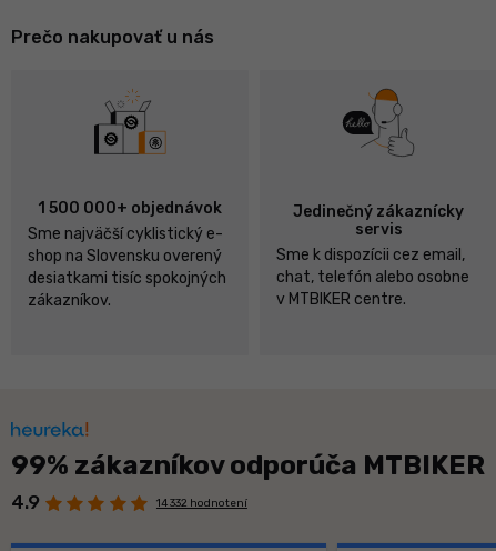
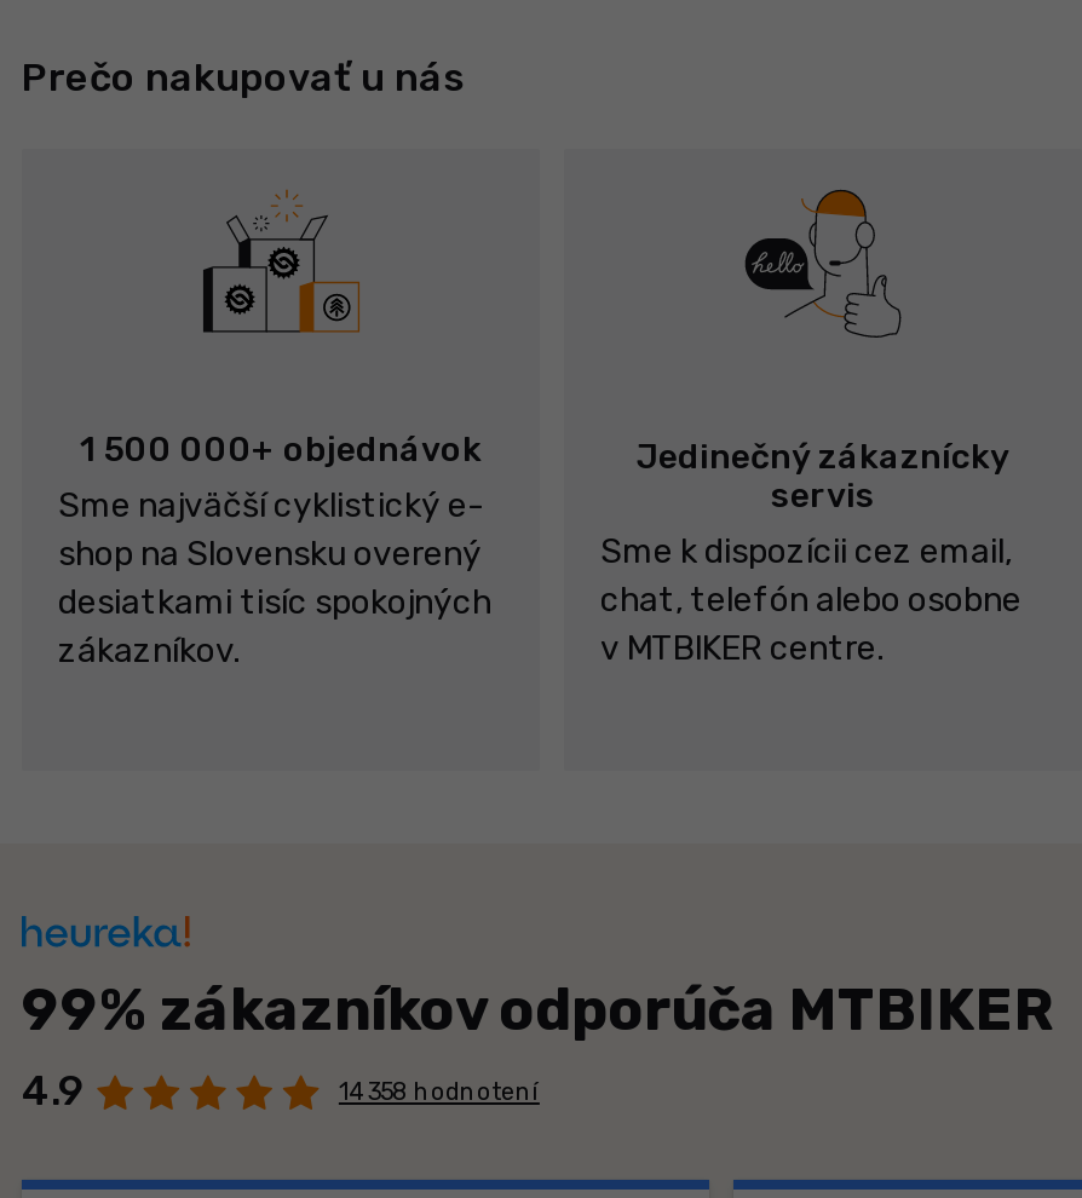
[156,497,247,510] 14 332 hodnotení -> [339,1078,540,1107] 14 358 hodnotení

